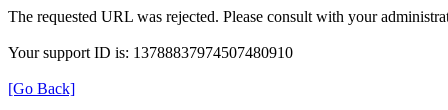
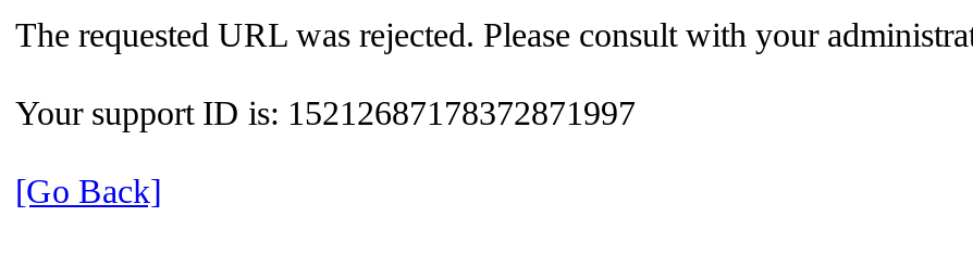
[8,44,293,61] Your support ID is: 13788837974507480910 -> [15,94,636,131] Your support ID is: 15212687178372871997

